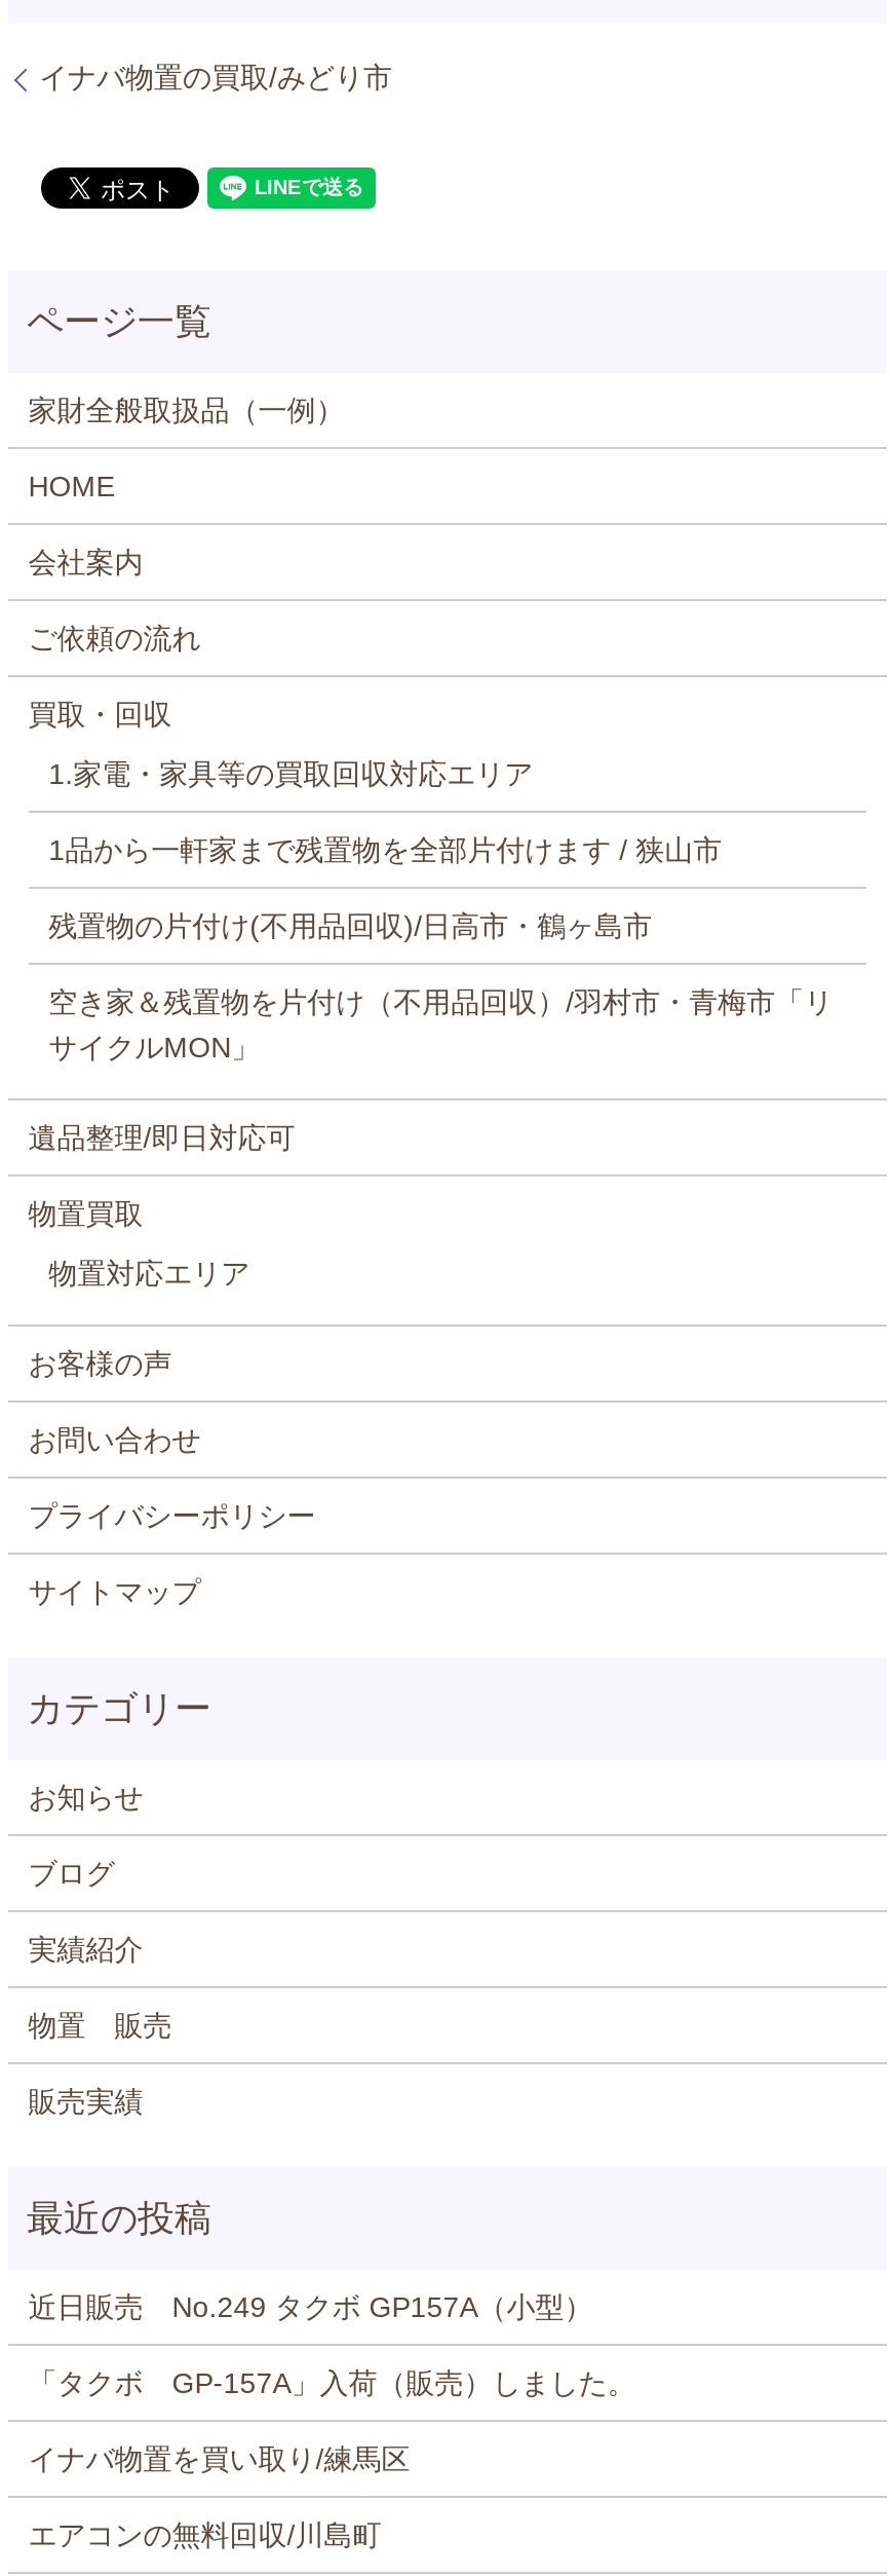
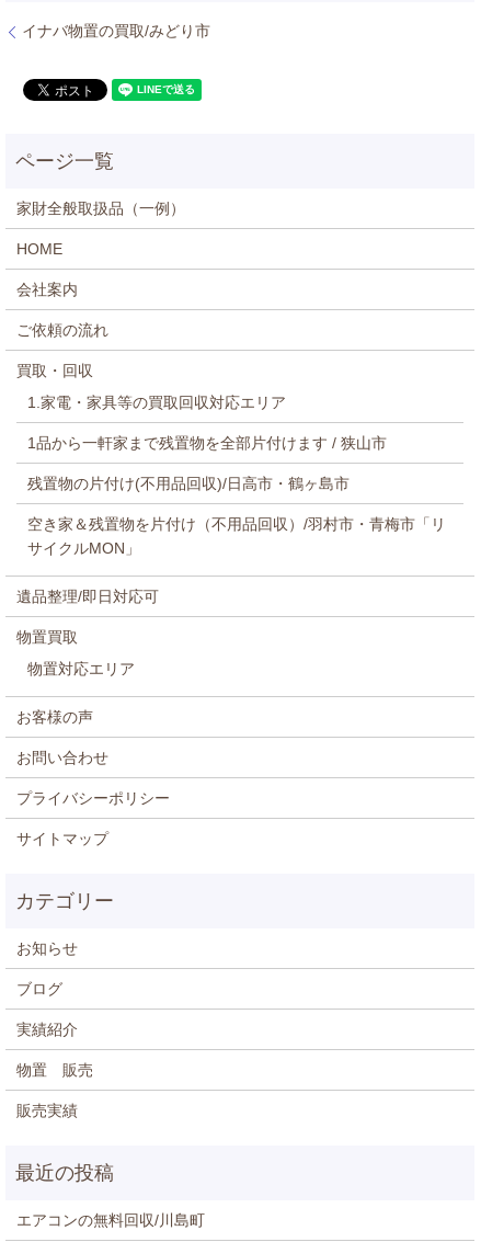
[28,2291,636,2476] 近日販売 No.249 タクボ GP157A（小型） | 「タクボ GP-157A」入荷（販売）しました。 | イナバ物置を買い取り/練馬区 -> none

